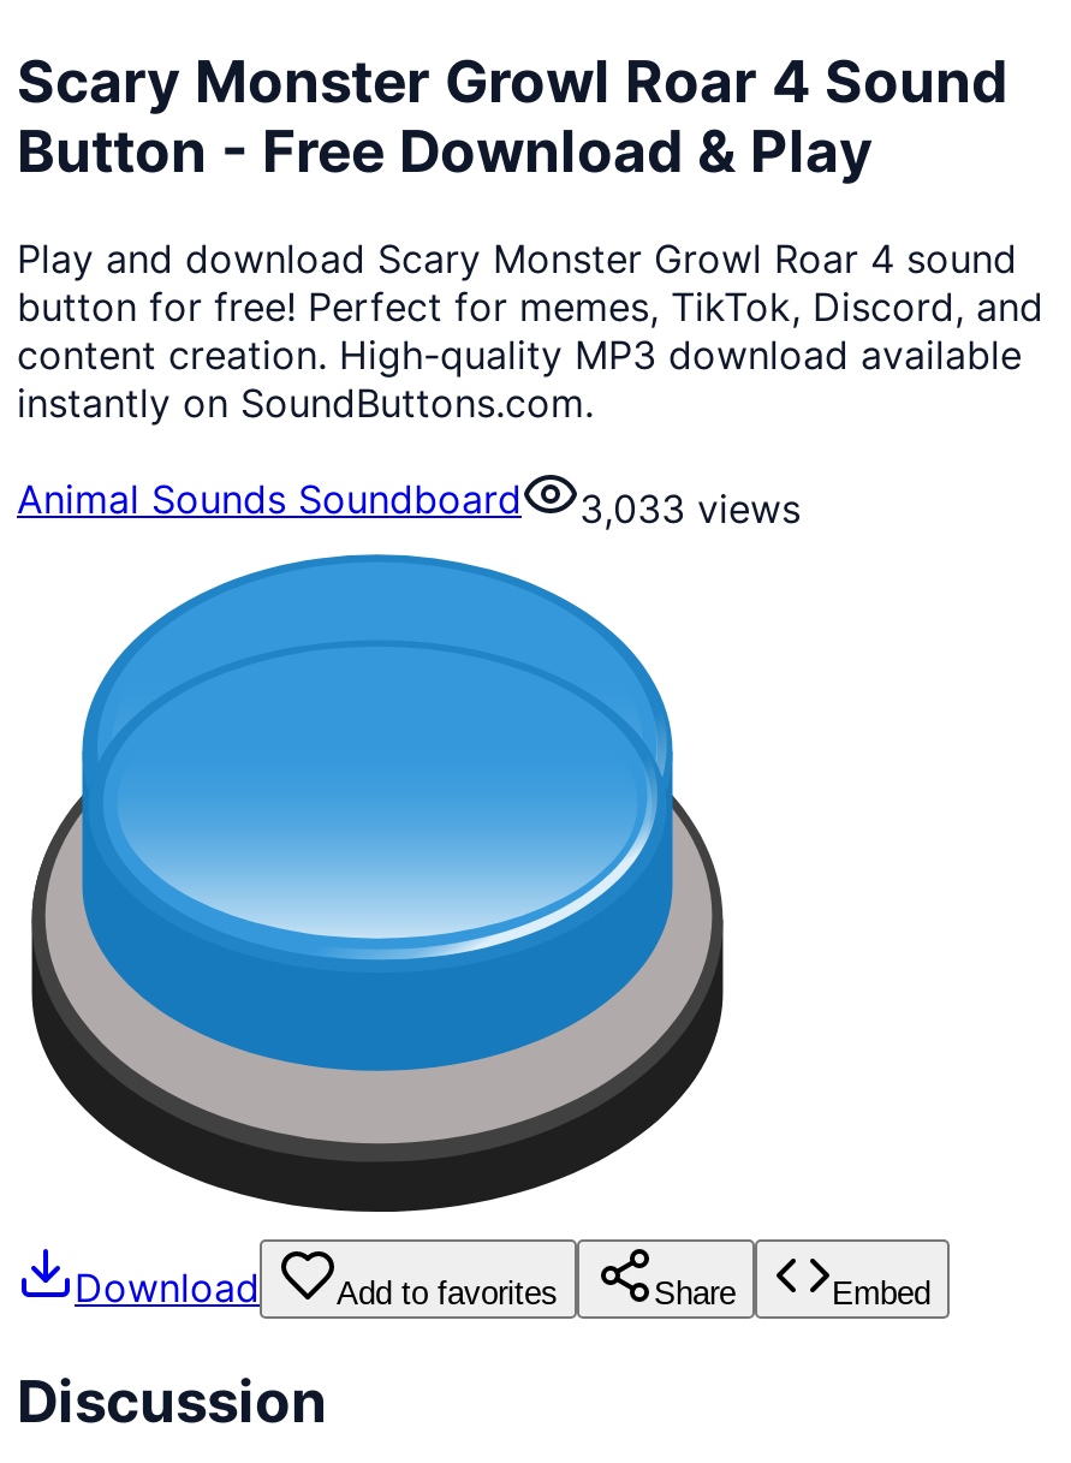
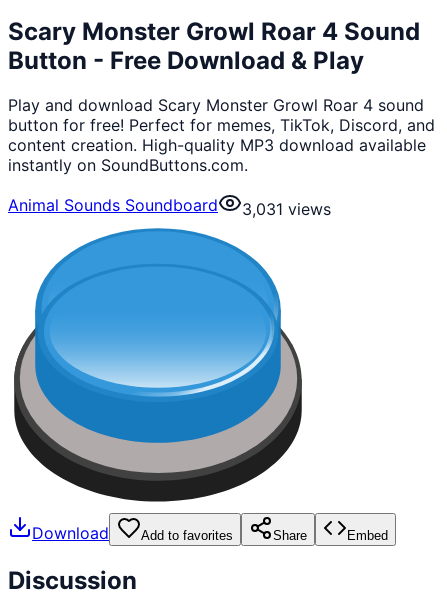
[17,474,801,532] Animal Sounds Soundboard 3,033 views -> [8,195,331,219] Animal Sounds Soundboard 3,031 views

